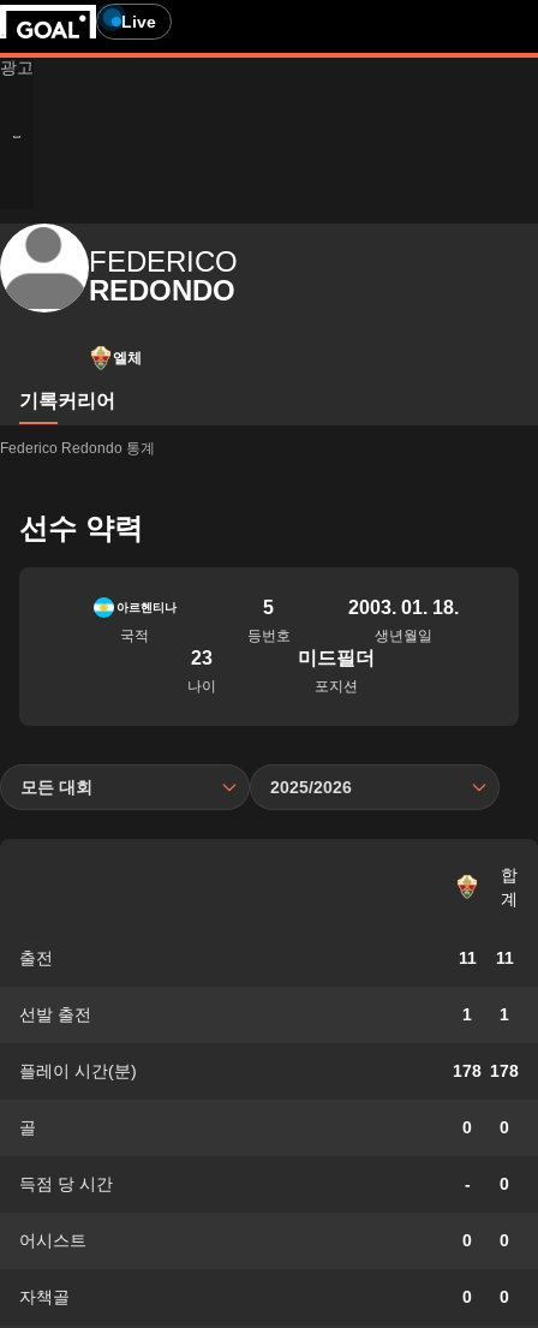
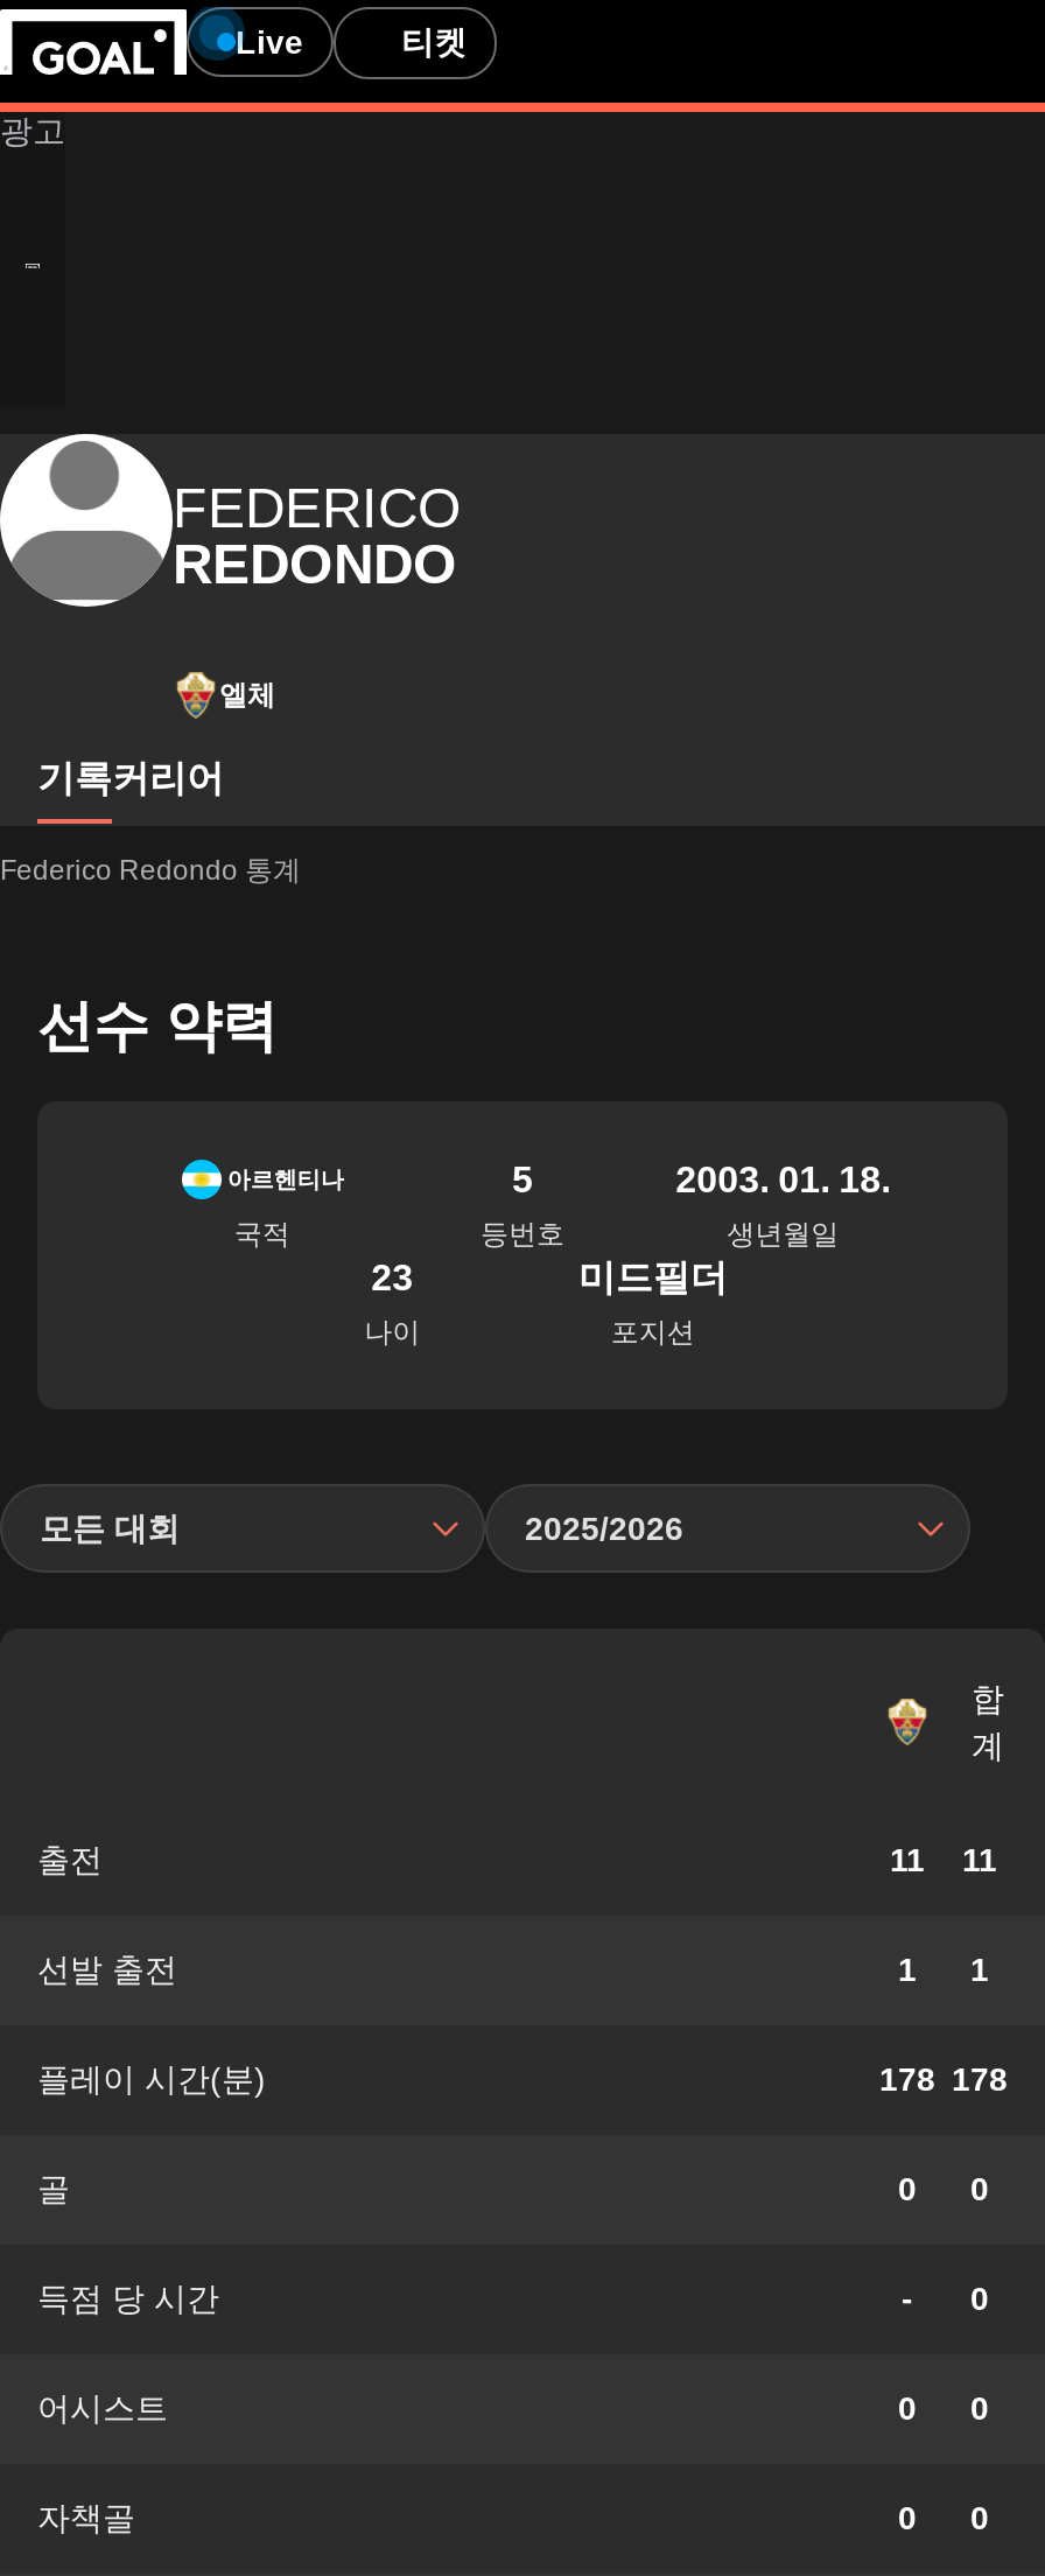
none -> [401,22,467,60] 티켓

